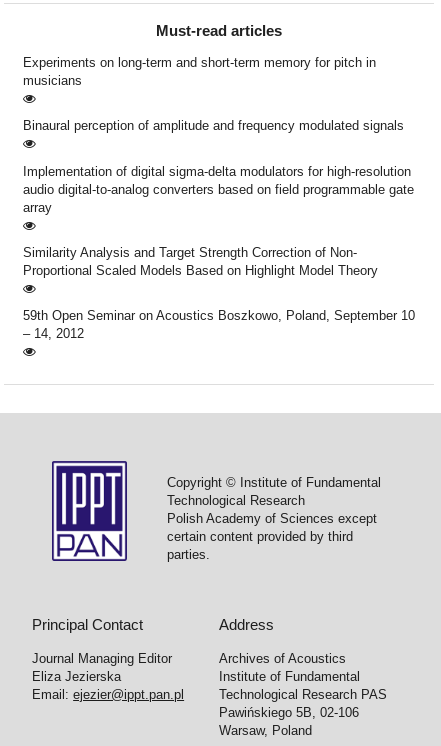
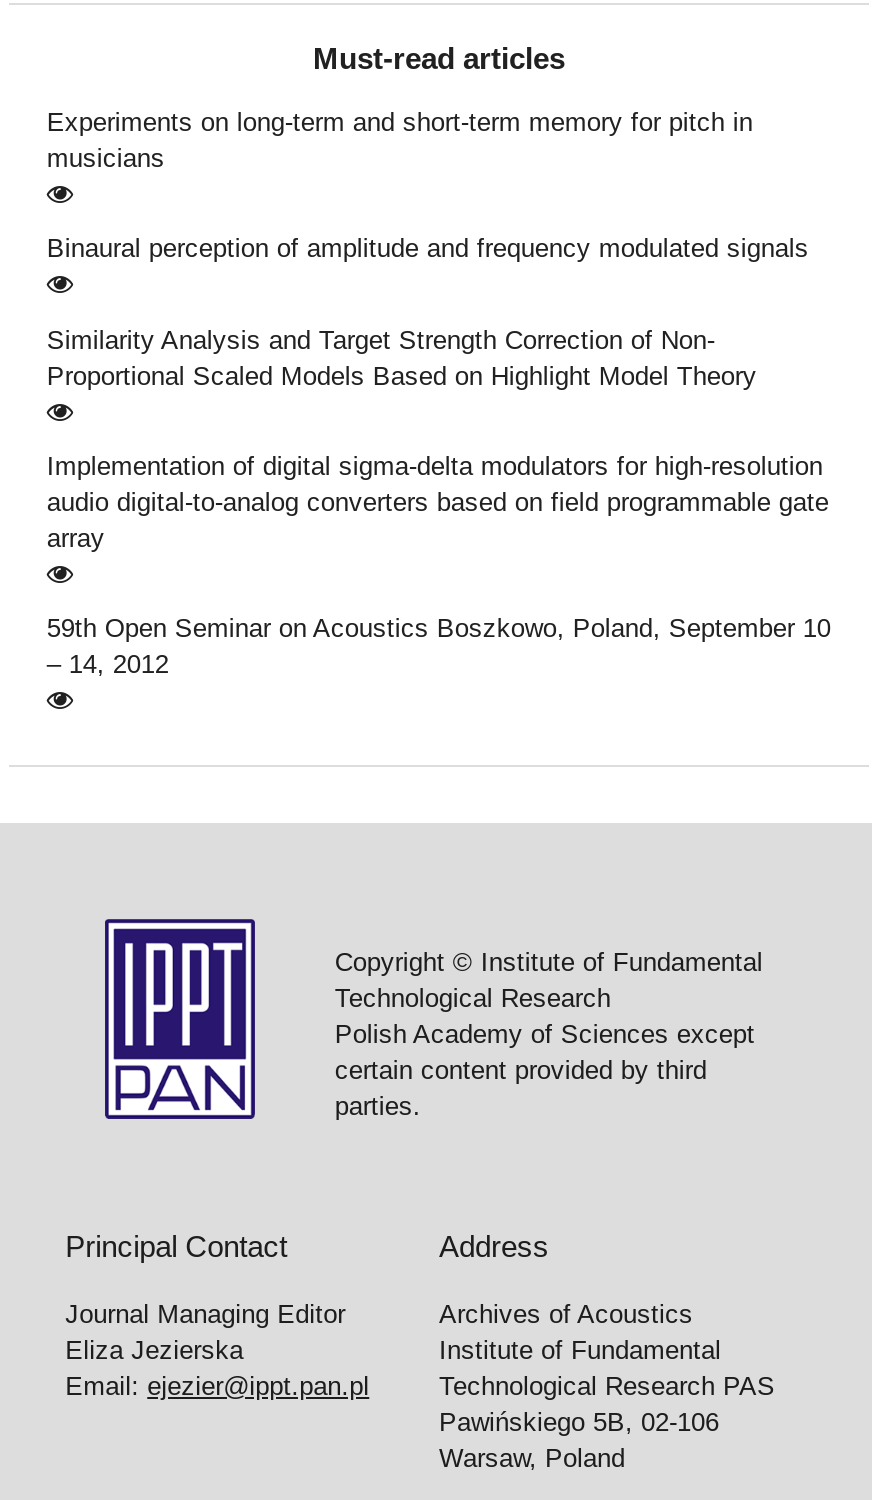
moved [23,164,414,215] -> [47,451,829,553]: Implementation of digital sigma-delta modulators for high-resolution | audio digital-to-analog converters based on field programmable gate | array
moved [23,245,378,278] -> [47,324,757,390]: Similarity Analysis and Target Strength Correction of Non- | Proportional Scaled Models Based on Highlight Model Theory

